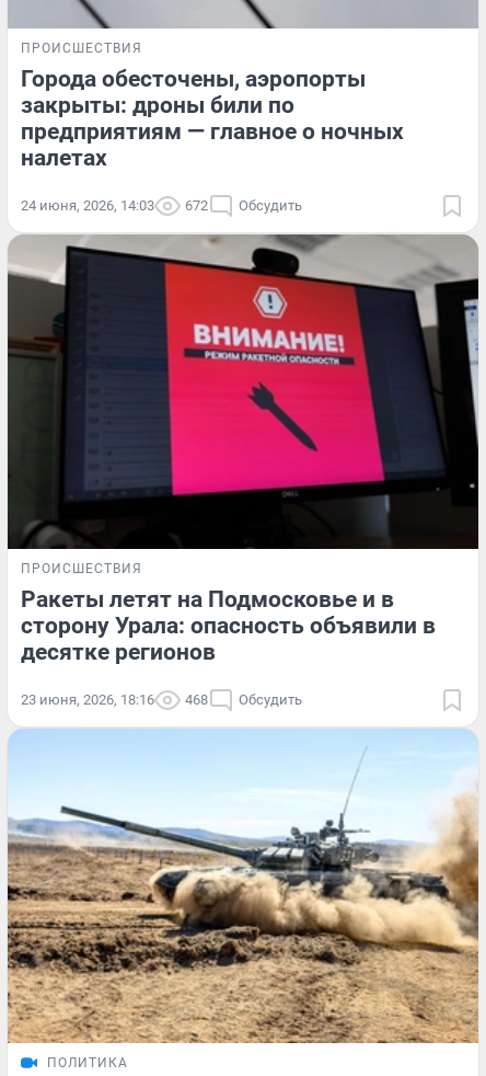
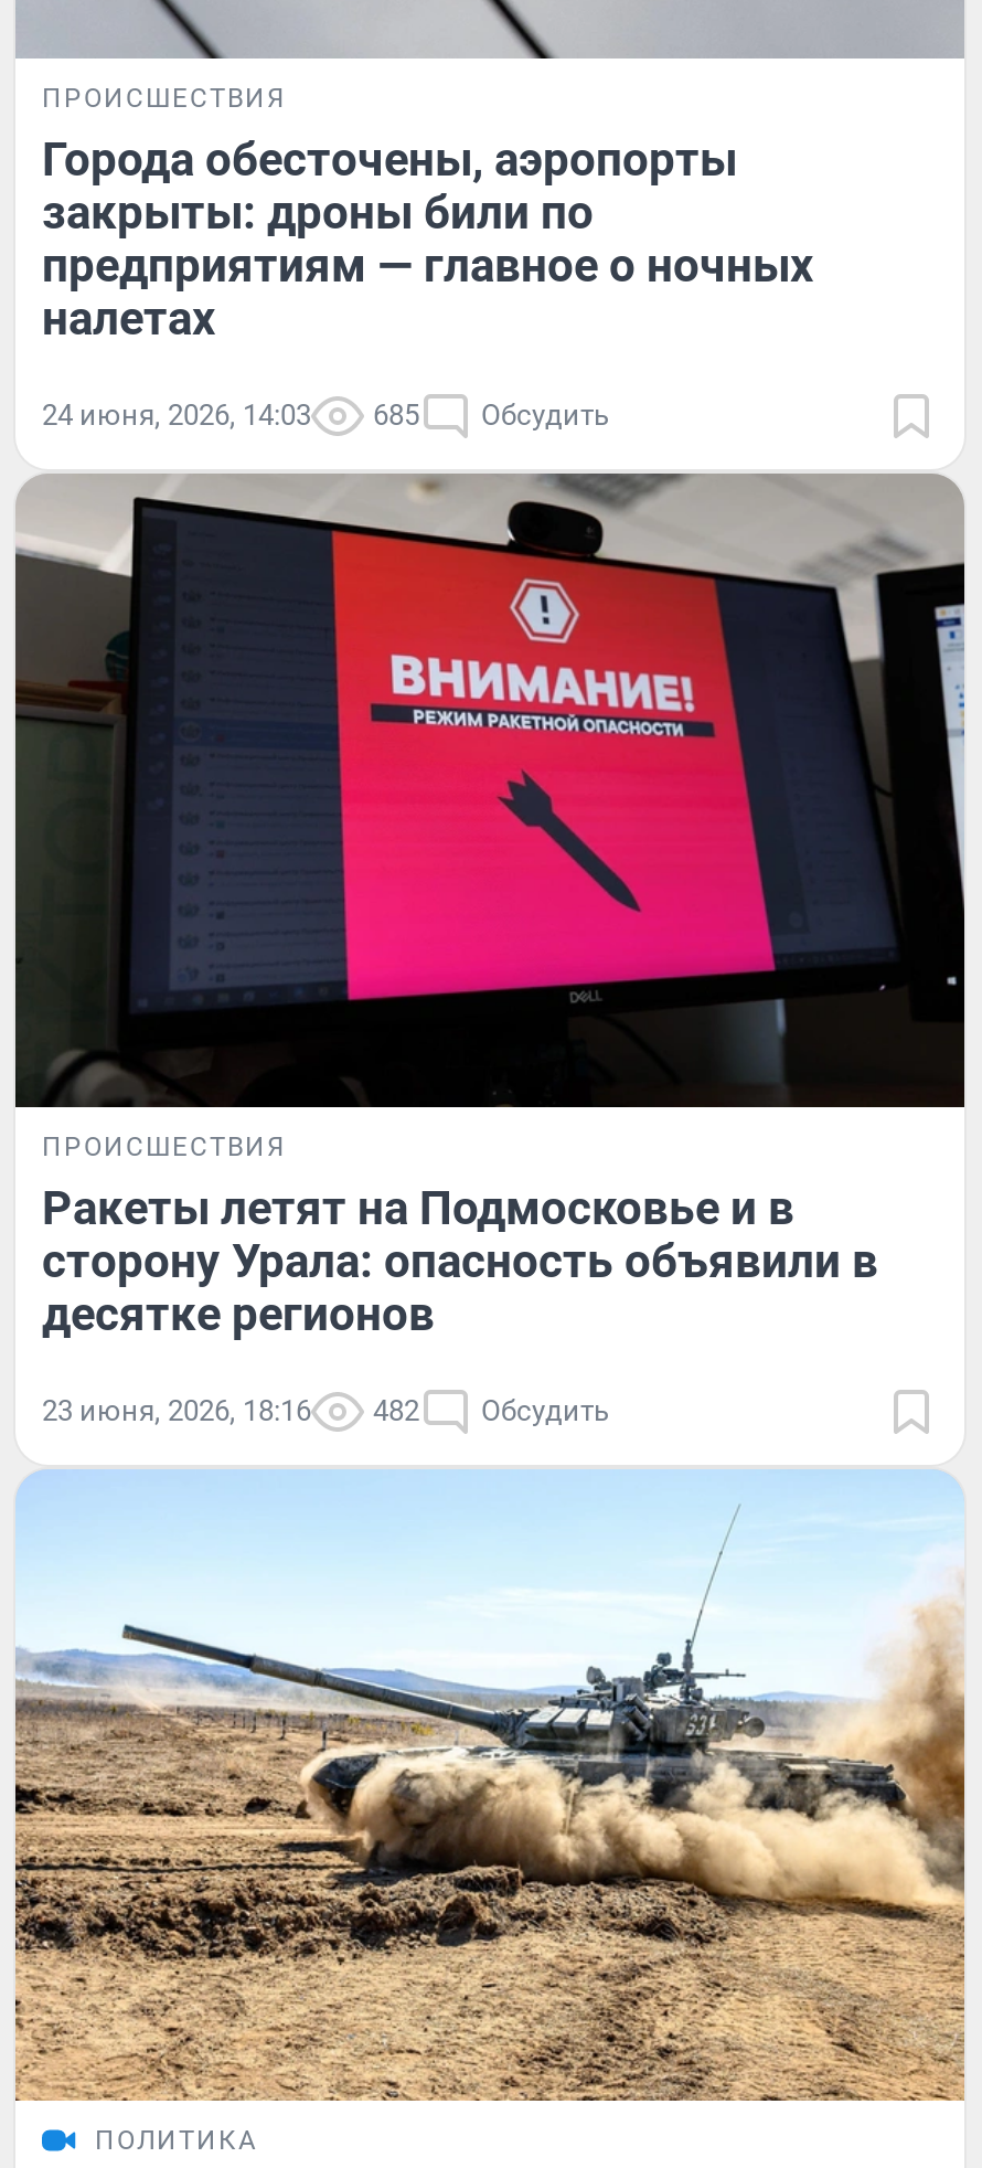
[21,198,302,214] 24 июня, 2026, 14:03 672 Обсудить -> [42,398,609,431] 24 июня, 2026, 14:03 685 Обсудить
[21,691,302,708] 23 июня, 2026, 18:16 468 Обсудить -> [42,1393,609,1426] 23 июня, 2026, 18:16 482 Обсудить

